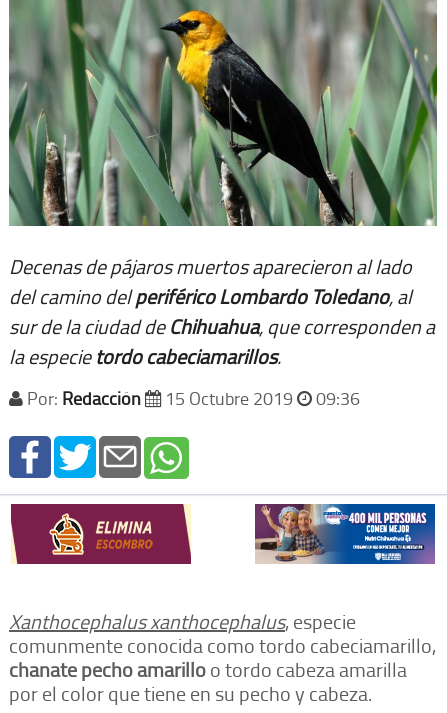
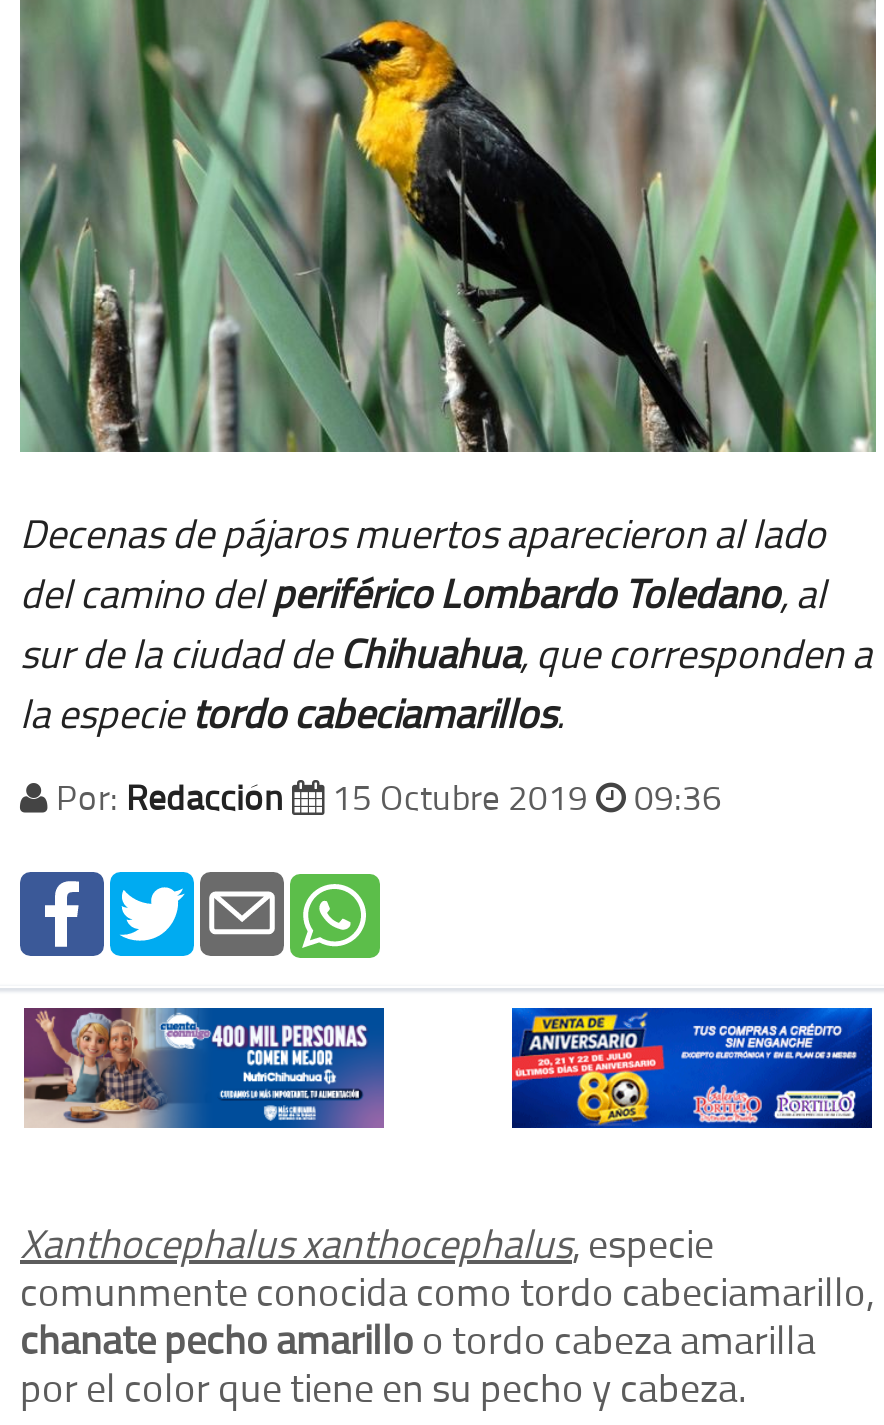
[11,503,191,565] [image] -> [22,1006,386,1130] [image]
[254,503,436,565] [image] -> [510,1006,874,1130] [image]

